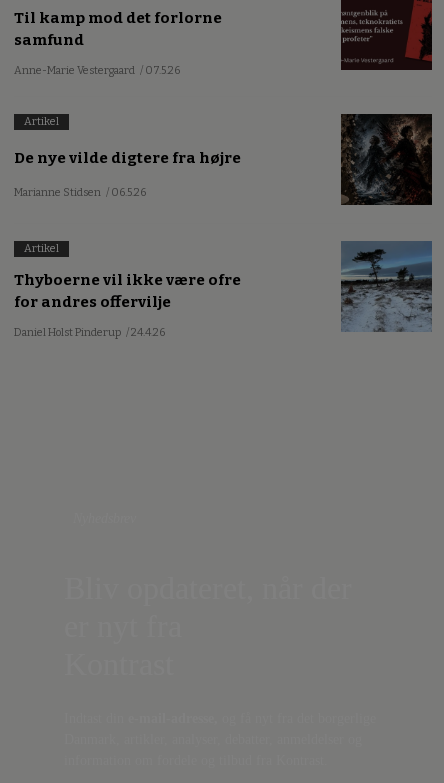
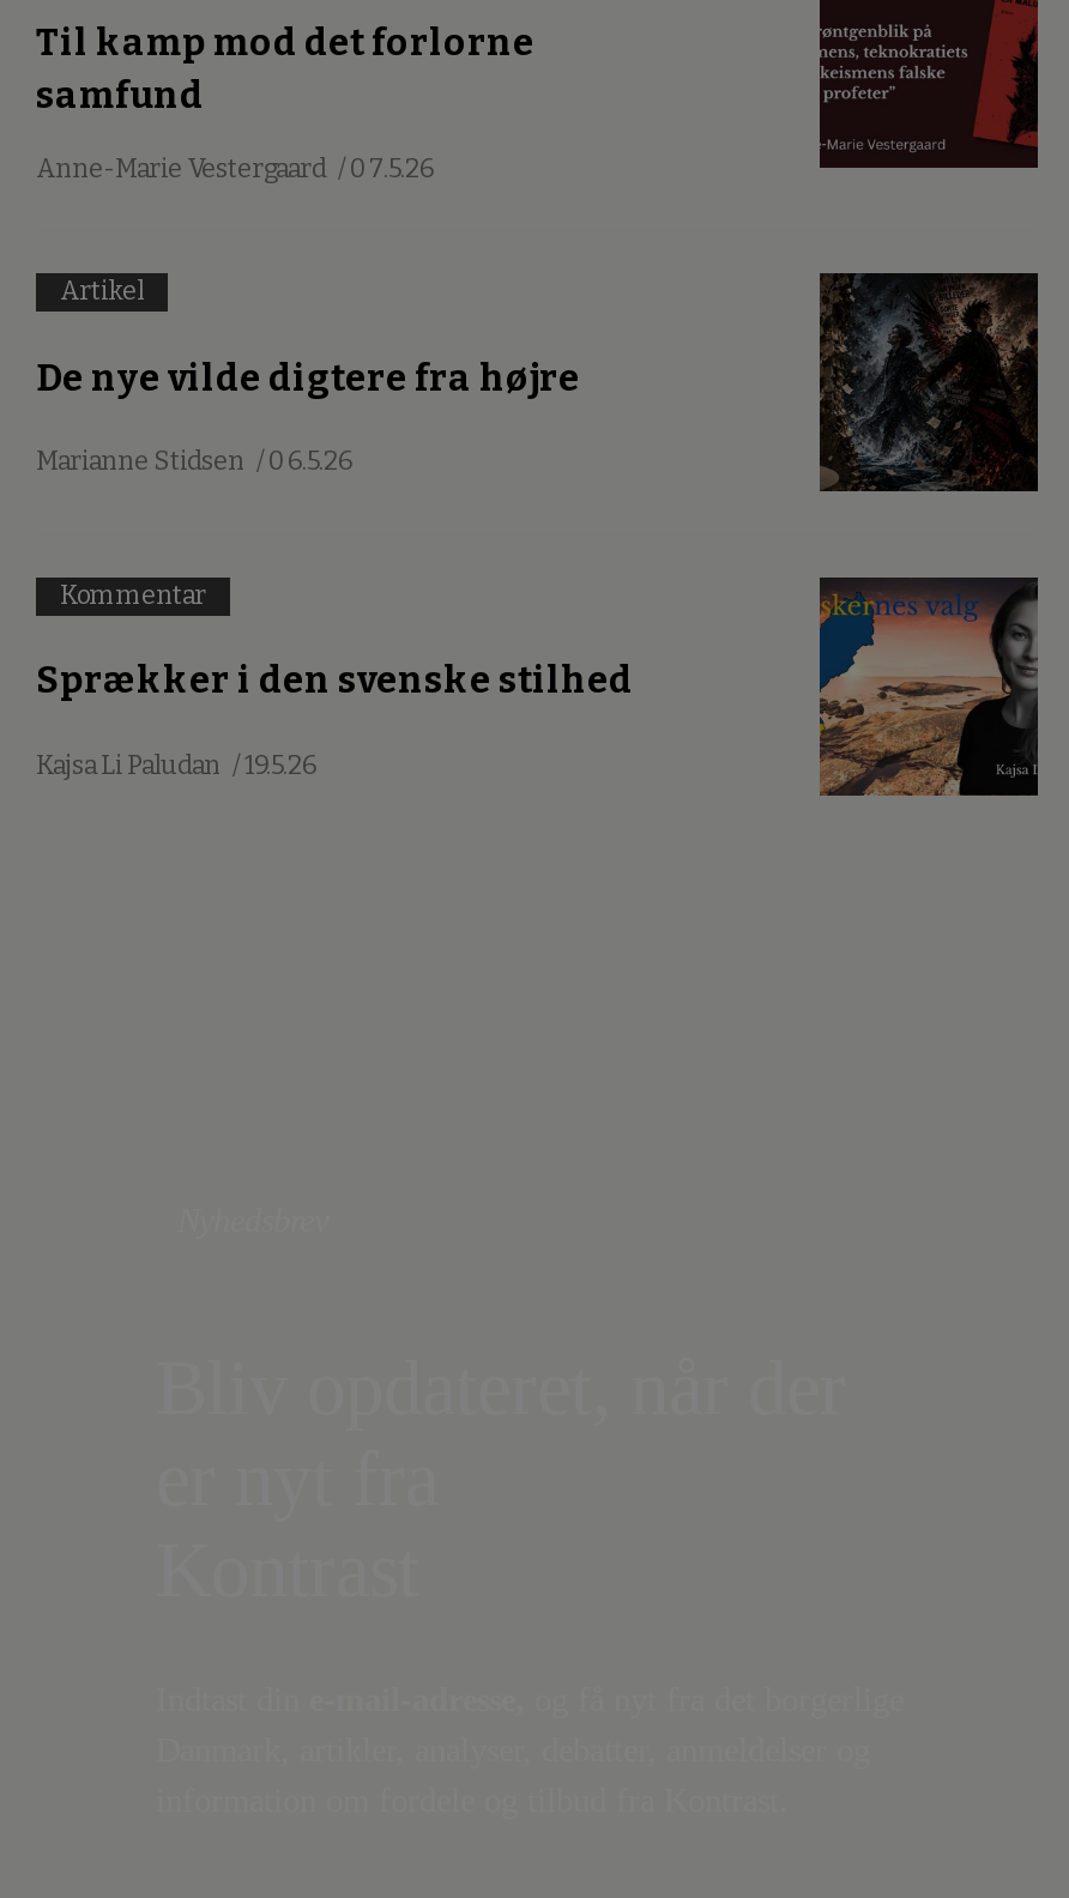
[24,242,59,255] Artikel -> [60,580,206,611] Kommentar
[340,241,432,333] [image] -> [817,575,1040,798] [image]
[14,271,241,311] Thyboerne vil ikke være ofre | for andres offervilje -> [36,660,633,703] Sprækker i den svenske stilhed
[14,326,165,339] Daniel Holst Pinderup / 24.4.26 -> [36,749,316,781] Kajsa Li Paludan / 19.5.26

